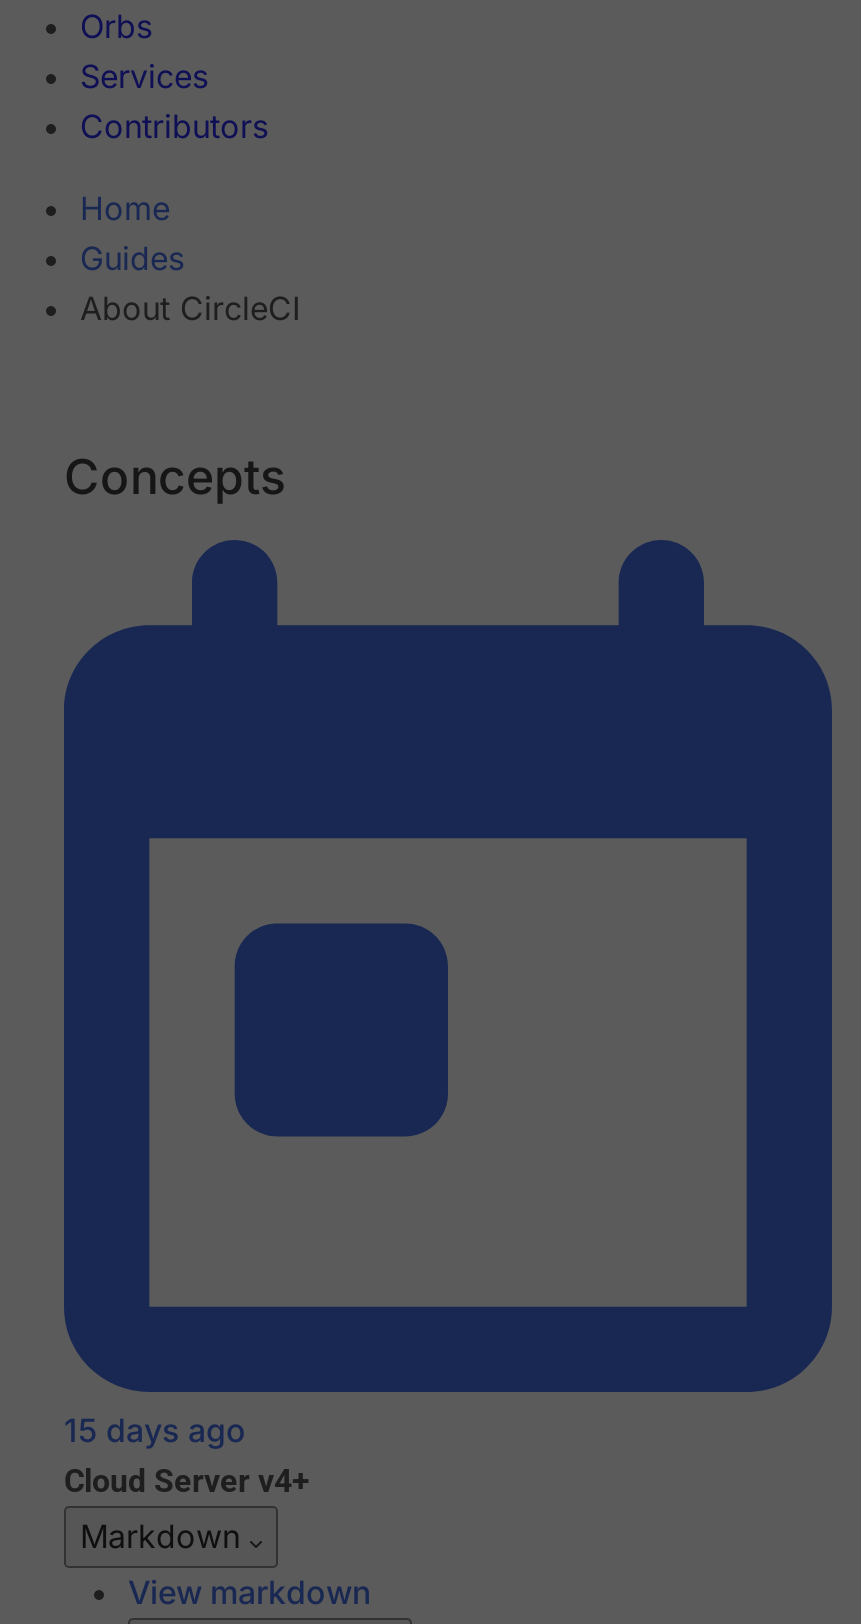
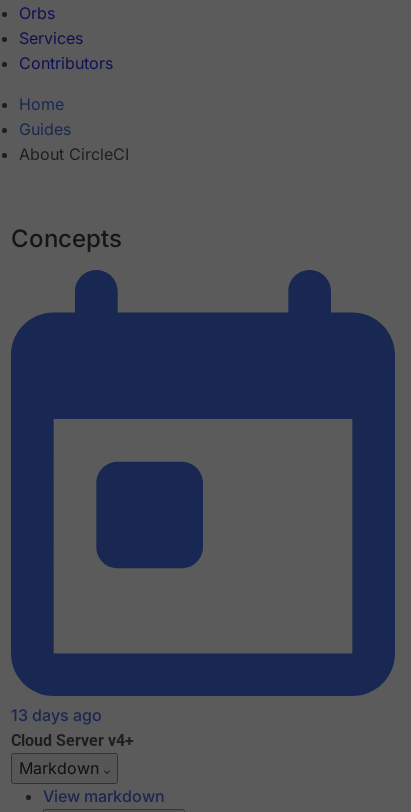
[64,1411,246,1451] 15 days ago -> [11,705,102,725] 13 days ago

